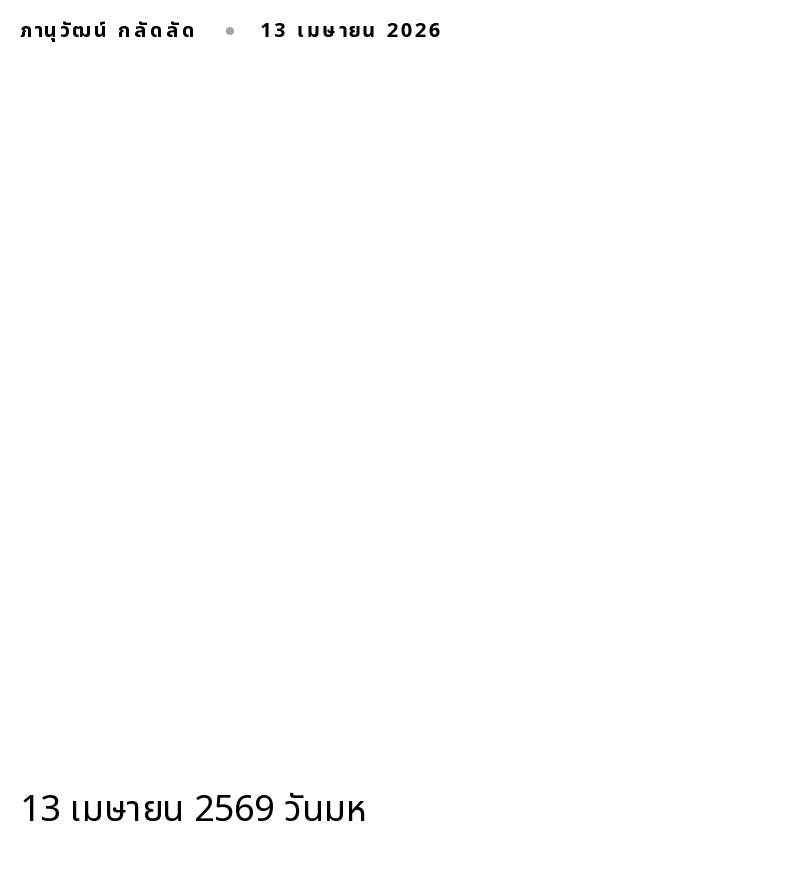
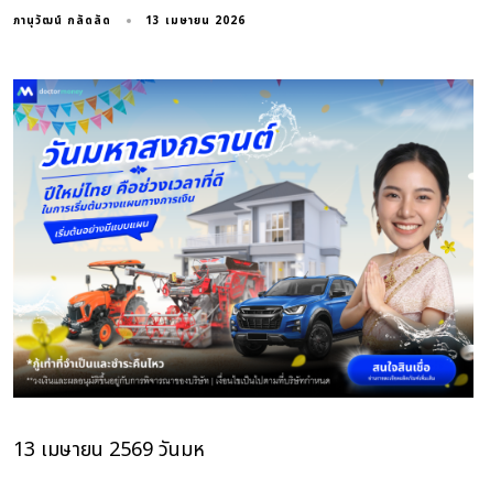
none -> [12,78,475,399] [image]

